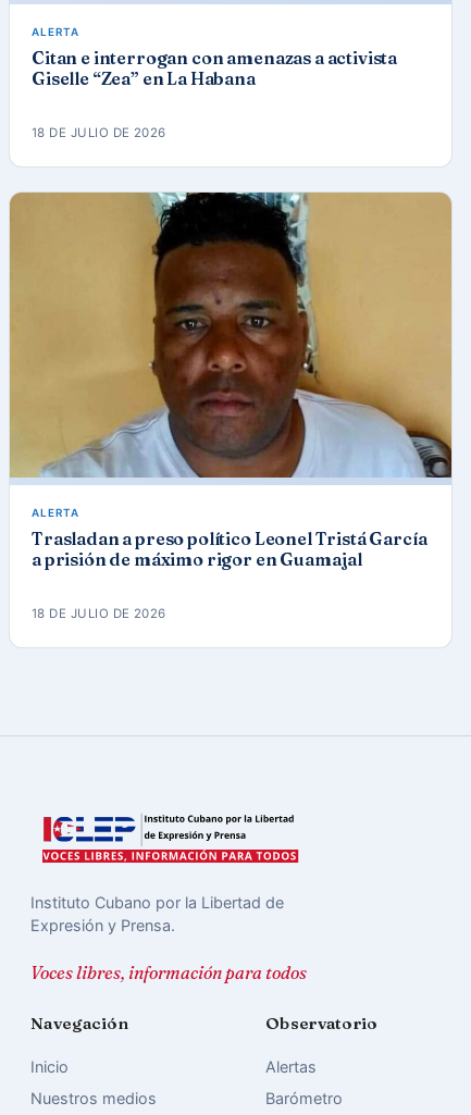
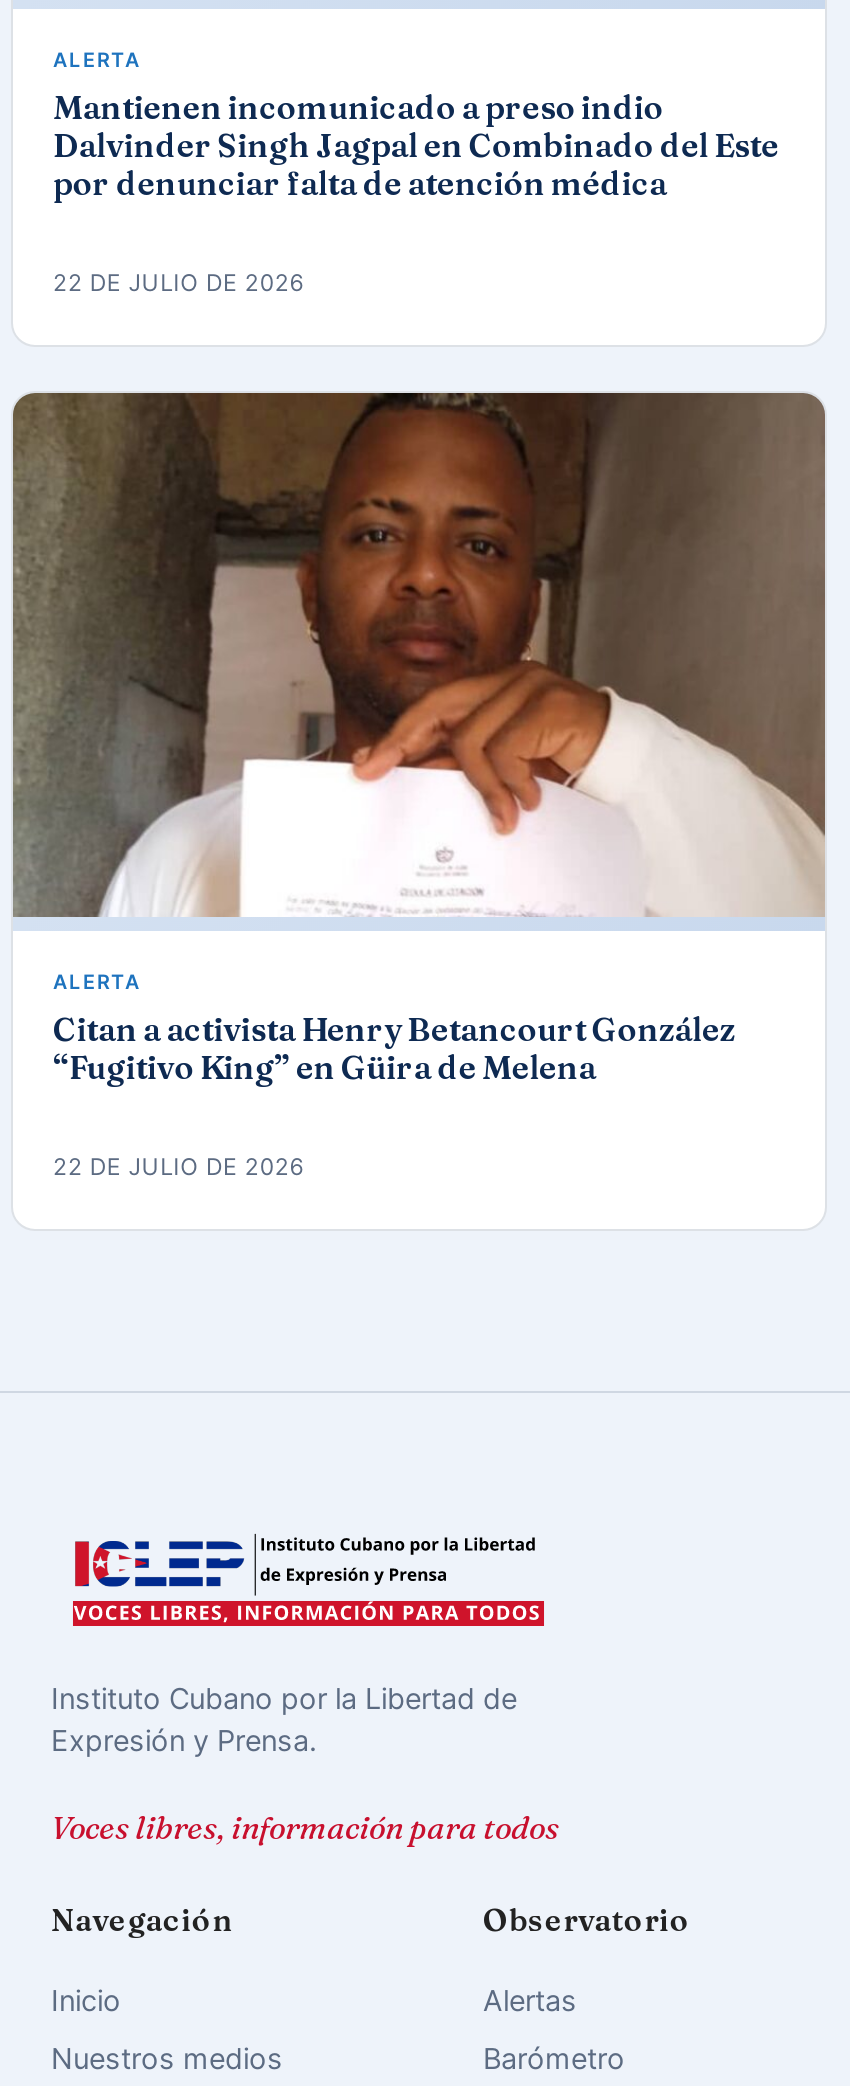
[32,47,397,89] Citan e interrogan con amenazas a activista | Giselle “Zea” en La Habana -> [53,87,779,203] Mantienen incomunicado a preso indio | Dalvinder Singh Jagpal en Combinado del Este | por denunciar falta de atención médica
[32,125,166,141] 18 DE JULIO DE 2026 -> [53,269,305,297] 22 DE JULIO DE 2026
[10,191,451,479] [image] -> [13,391,825,919] [image]
[32,527,427,570] Trasladan a preso político Leonel Tristá García | a prisión de máximo rigor en Guamajal -> [53,1009,735,1087] Citan a activista Henry Betancourt González | “Fugitivo King” en Güira de Melena
[32,606,166,621] 18 DE JULIO DE 2026 -> [53,1153,305,1181] 22 DE JULIO DE 2026

